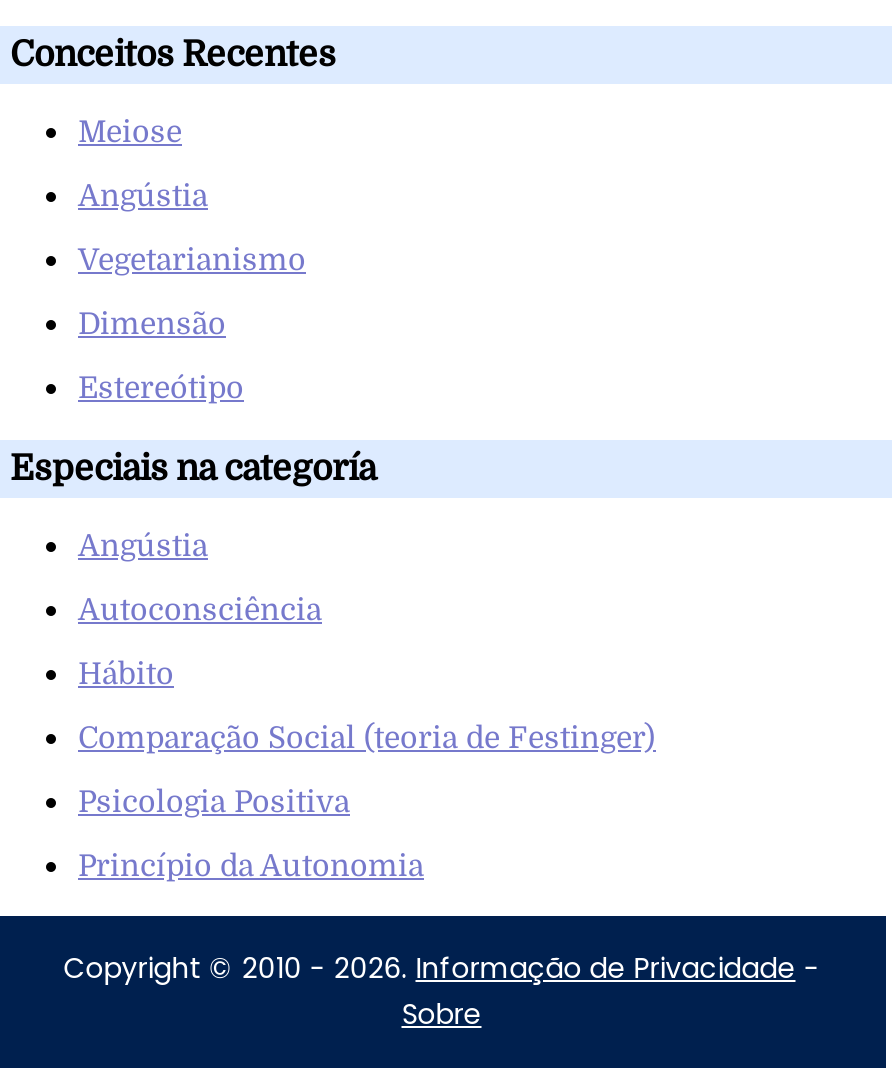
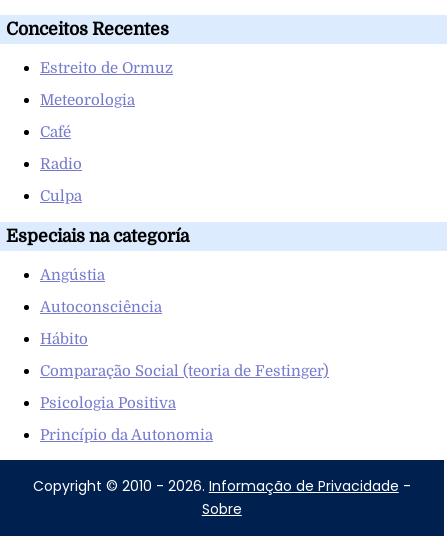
[78,115,182,151] Meiose -> [40,59,173,77] Estreito de Ormuz
[78,179,208,215] Angústia -> [40,91,135,109] Meteorologia
[78,243,306,279] Vegetarianismo -> [40,123,71,141] Café
[78,307,226,343] Dimensão -> [40,155,82,173] Radio
[78,371,244,407] Estereótipo -> [40,187,82,205] Culpa

